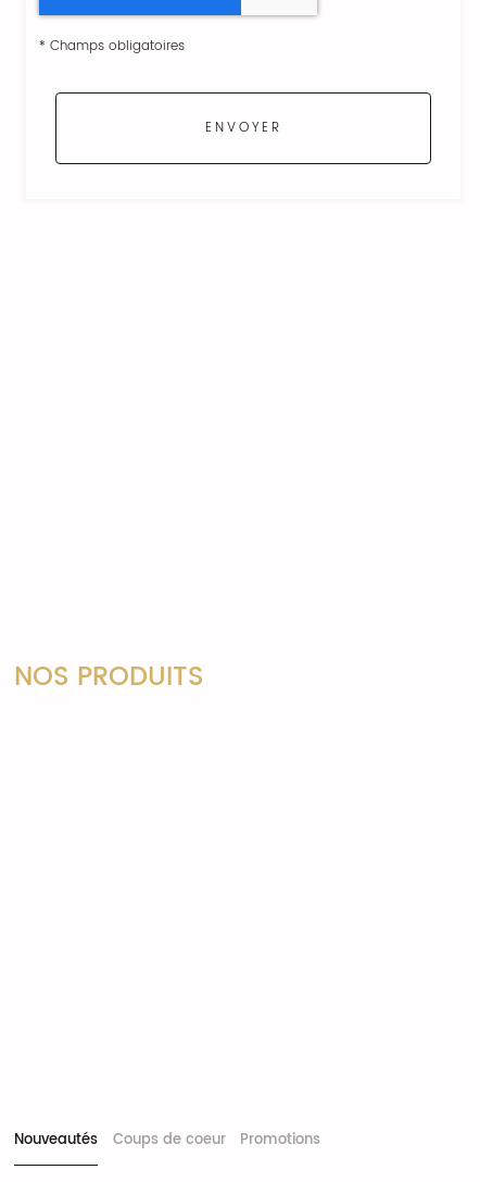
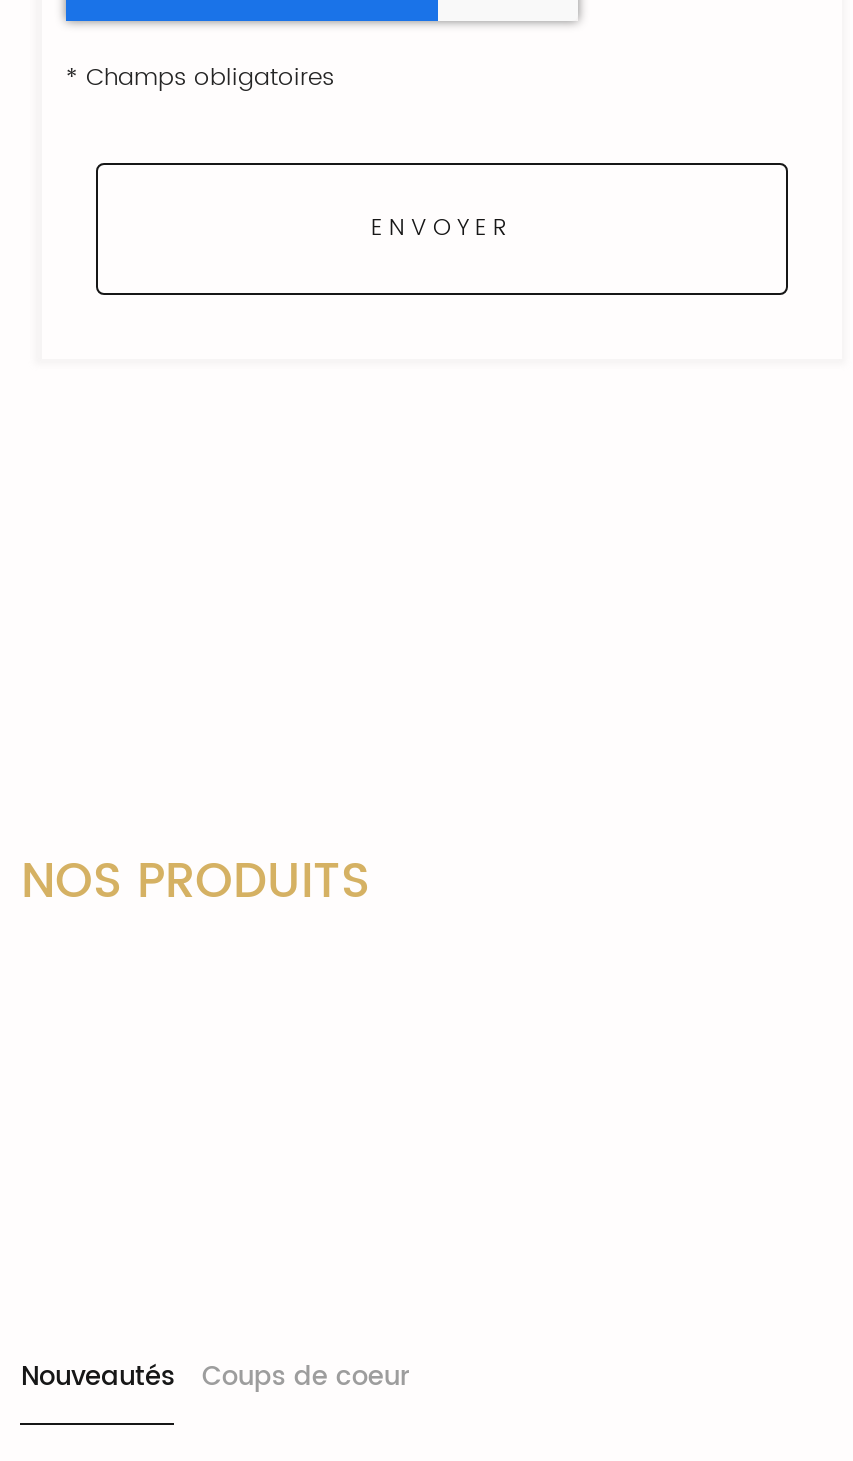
[240,1129,321,1152] Promotions -> none

